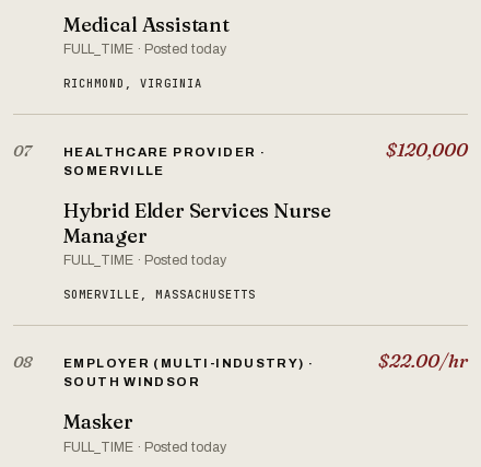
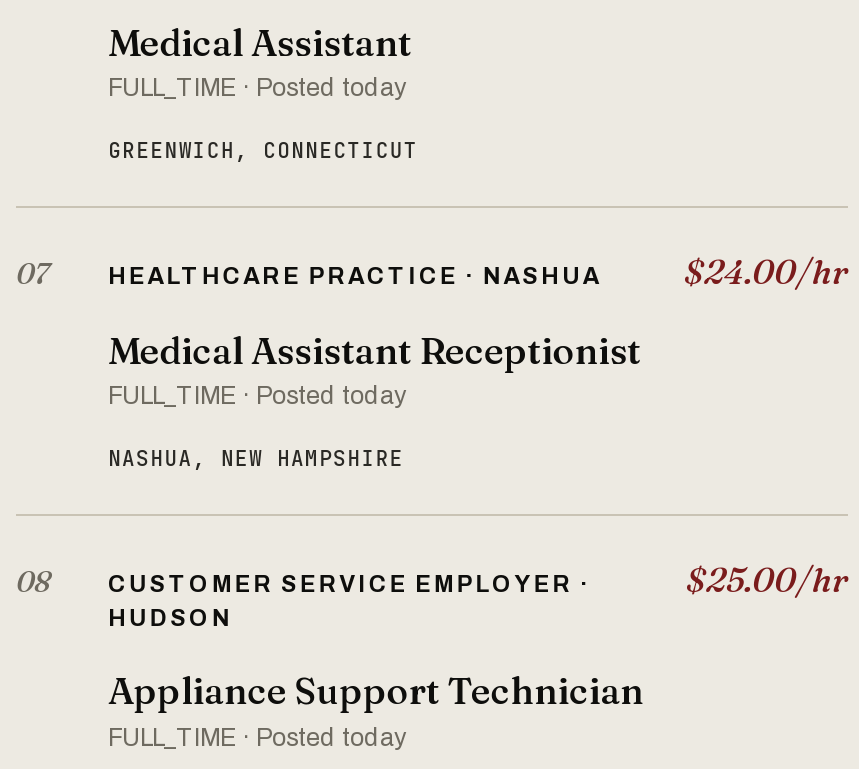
[63,76,202,91] RICHMOND, VIRGINIA -> [108,137,418,165] GREENWICH, CONNECTICUT
[386,139,468,161] $120,000 -> [684,253,848,293] $24.00/hr
[63,146,266,178] HEALTHCARE PROVIDER · | SOMERVILLE -> [108,265,601,289] HEALTHCARE PRACTICE · NASHUA
[63,198,331,249] Hybrid Elder Services Nurse | Manager -> [108,329,641,375] Medical Assistant Receptionist
[63,287,256,302] SOMERVILLE, MASSACHUSETTS -> [108,445,404,473] NASHUA, NEW HAMPSHIRE
[378,351,468,372] $22.00/hr -> [686,561,848,601] $25.00/hr
[63,357,314,389] EMPLOYER (MULTI-INDUSTRY) · | SOUTH WINDSOR -> [108,573,591,631] CUSTOMER SERVICE EMPLOYER · | HUDSON
[63,410,133,435] Masker -> [108,669,644,715] Appliance Support Technician

